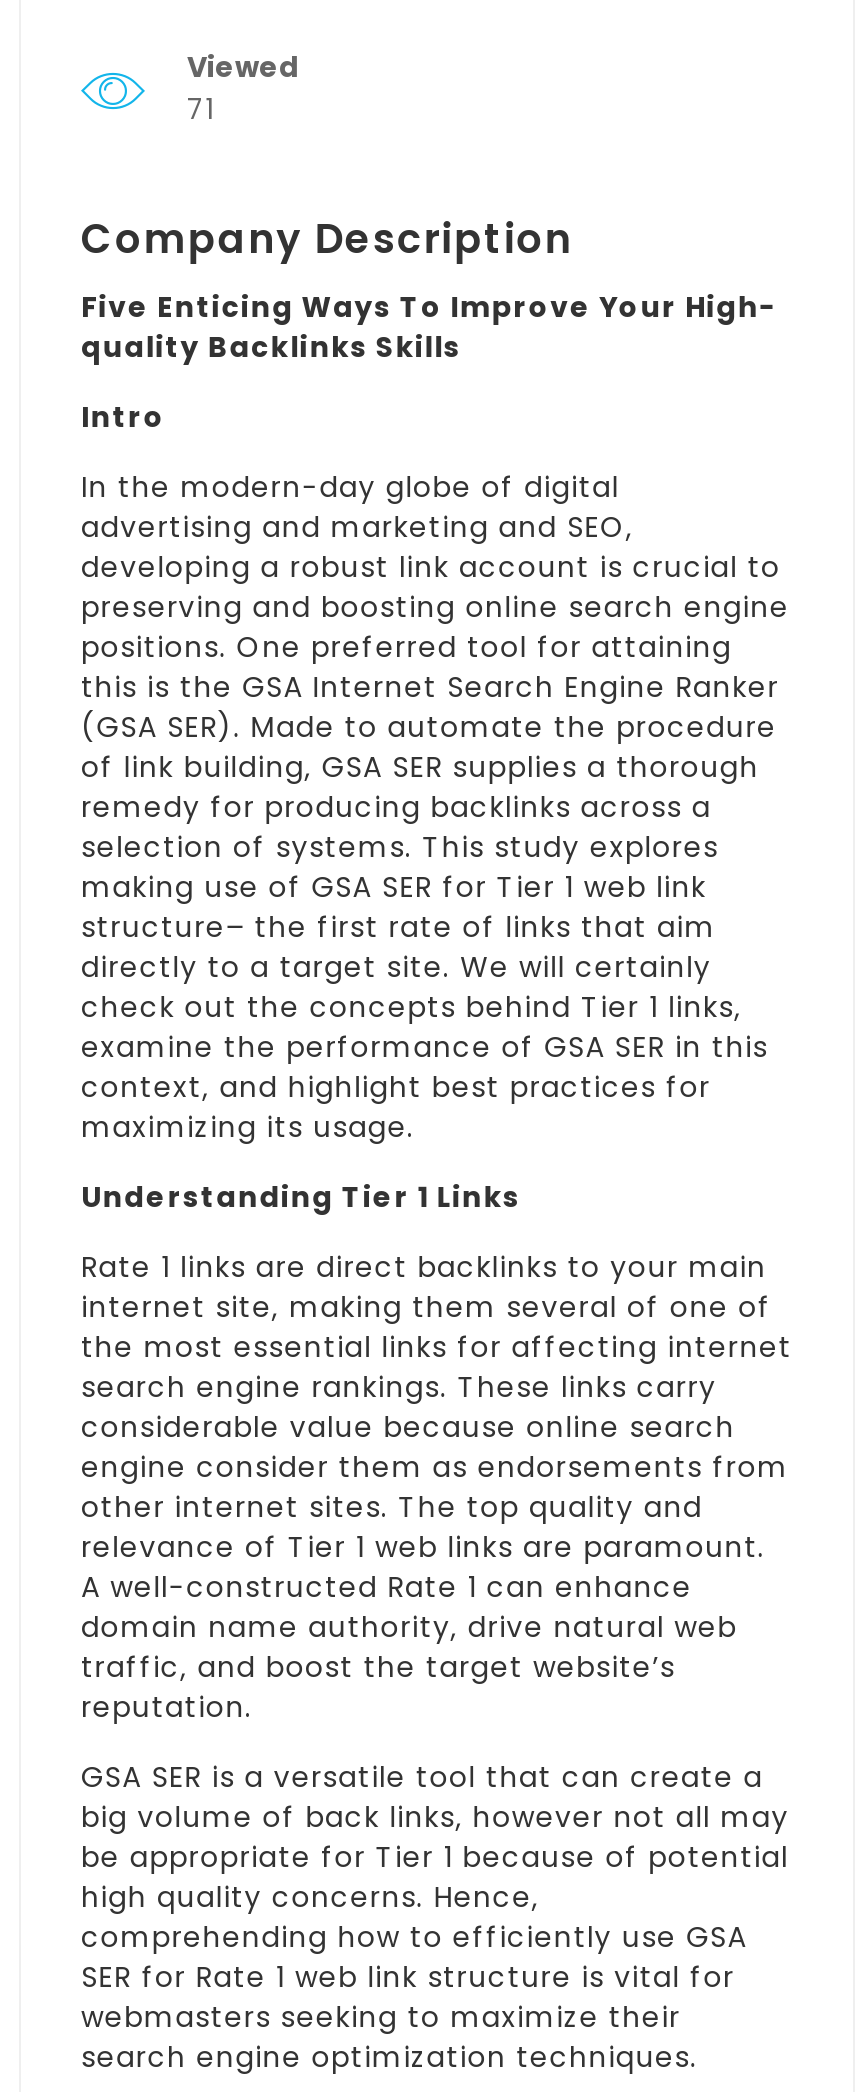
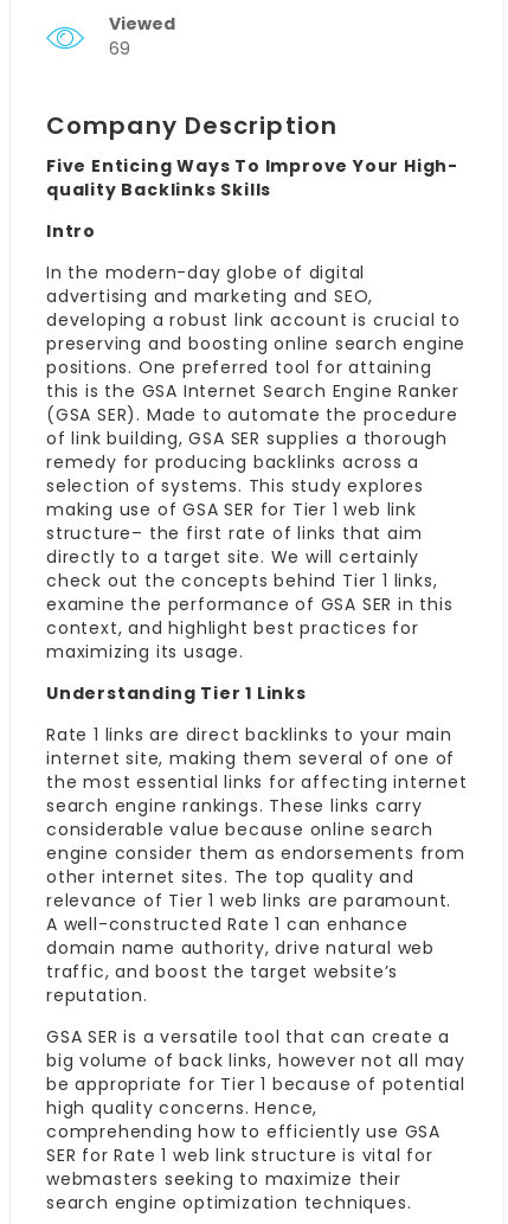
[187,89,213,129] 71 -> [109,36,130,60] 69

